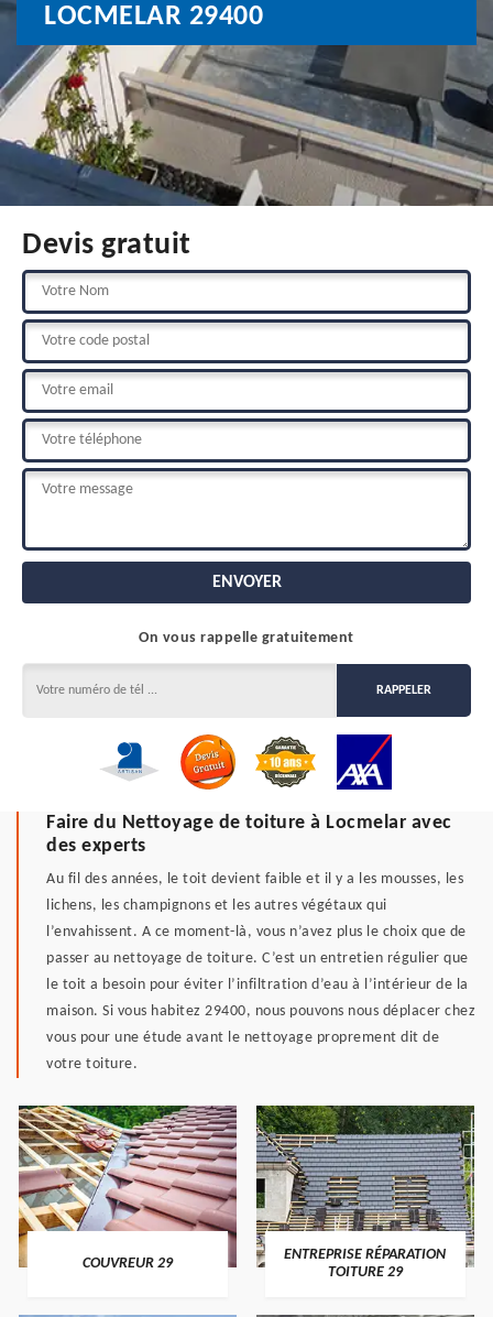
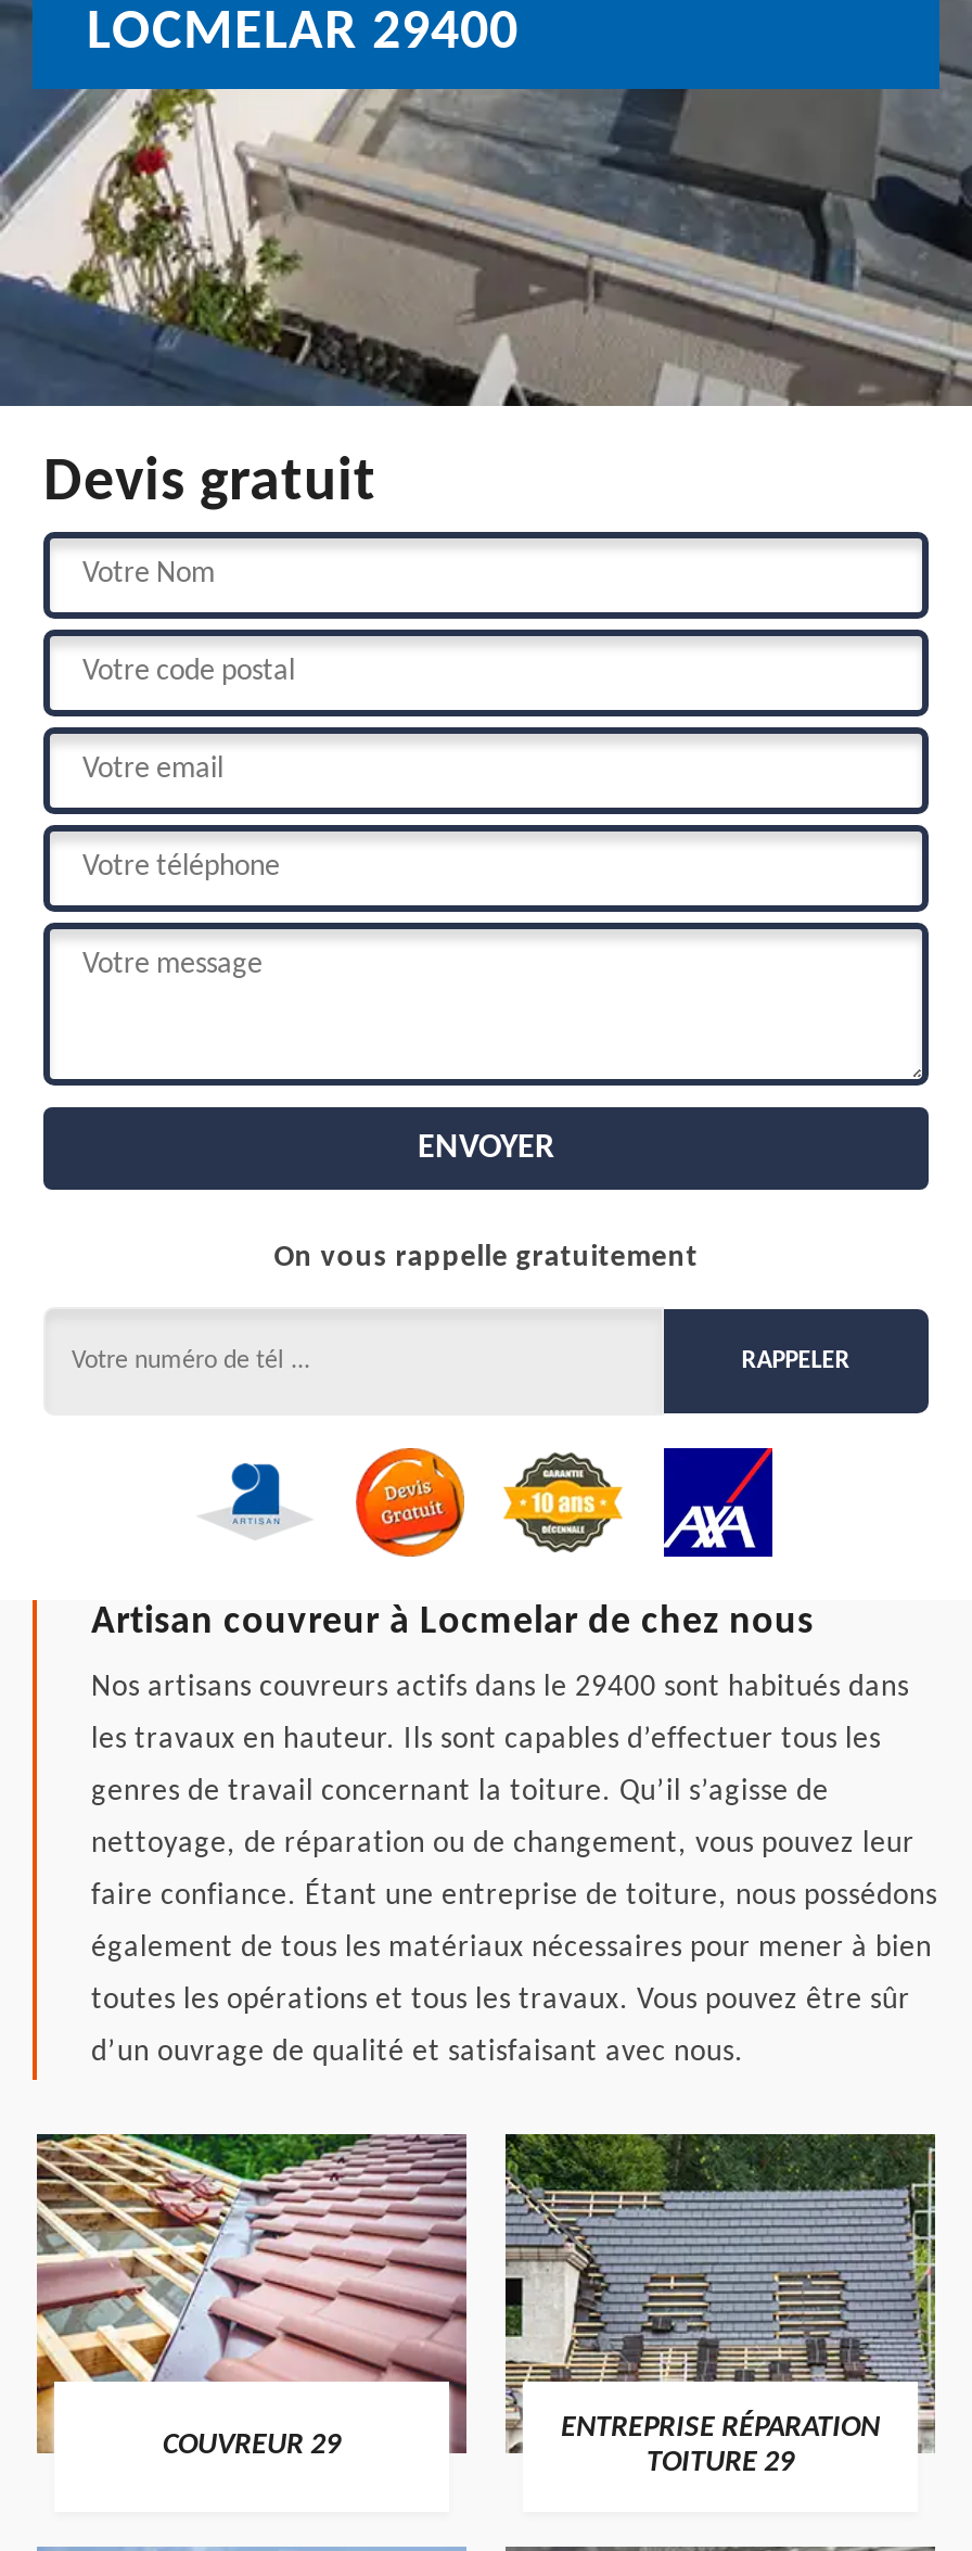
[46,813,452,857] Faire du Nettoyage de toiture à Locmelar avec | des experts -> [91,1602,814,1643] Artisan couvreur à Locmelar de chez nous
[46,871,463,888] Au fil des années, le toit devient faible et il y a les mousses, les -> [91,1672,909,1704] Nos artisans couvreurs actifs dans le 29400 sont habitués dans
[46,897,387,914] lichens, les champignons et les autres végétaux qui -> [91,1724,881,1756] les travaux en hauteur. Ils sont capables d’effectuer tous les
[46,924,466,940] l’envahissent. A ce moment-là, vous n’avez plus le choix que de -> [91,1776,829,1808] genres de travail concernant la toiture. Qu’il s’agisse de
[46,950,468,967] passer au nettoyage de toiture. C’est un entretien régulier que -> [91,1828,915,1861] nettoyage, de réparation ou de changement, vous pouvez leur
[46,977,468,993] le toit a besoin pour éviter l’infiltration d’eau à l’intérieur de la -> [91,1880,937,1913] faire confiance. Étant une entreprise de toiture, nous possédons
[46,1003,475,1020] maison. Si vous habitez 29400, nous pouvons nous déplacer chez -> [91,1932,932,1965] également de tous les matériaux nécessaires pour mener à bien
[46,1030,439,1046] vous pour une étude avant le nettoyage proprement dit de -> [91,1984,910,2017] toutes les opérations et tous les travaux. Vous pouvez être sûr
[46,1056,138,1073] votre toiture. -> [91,2036,744,2069] d’un ouvrage de qualité et satisfaisant avec nous.

